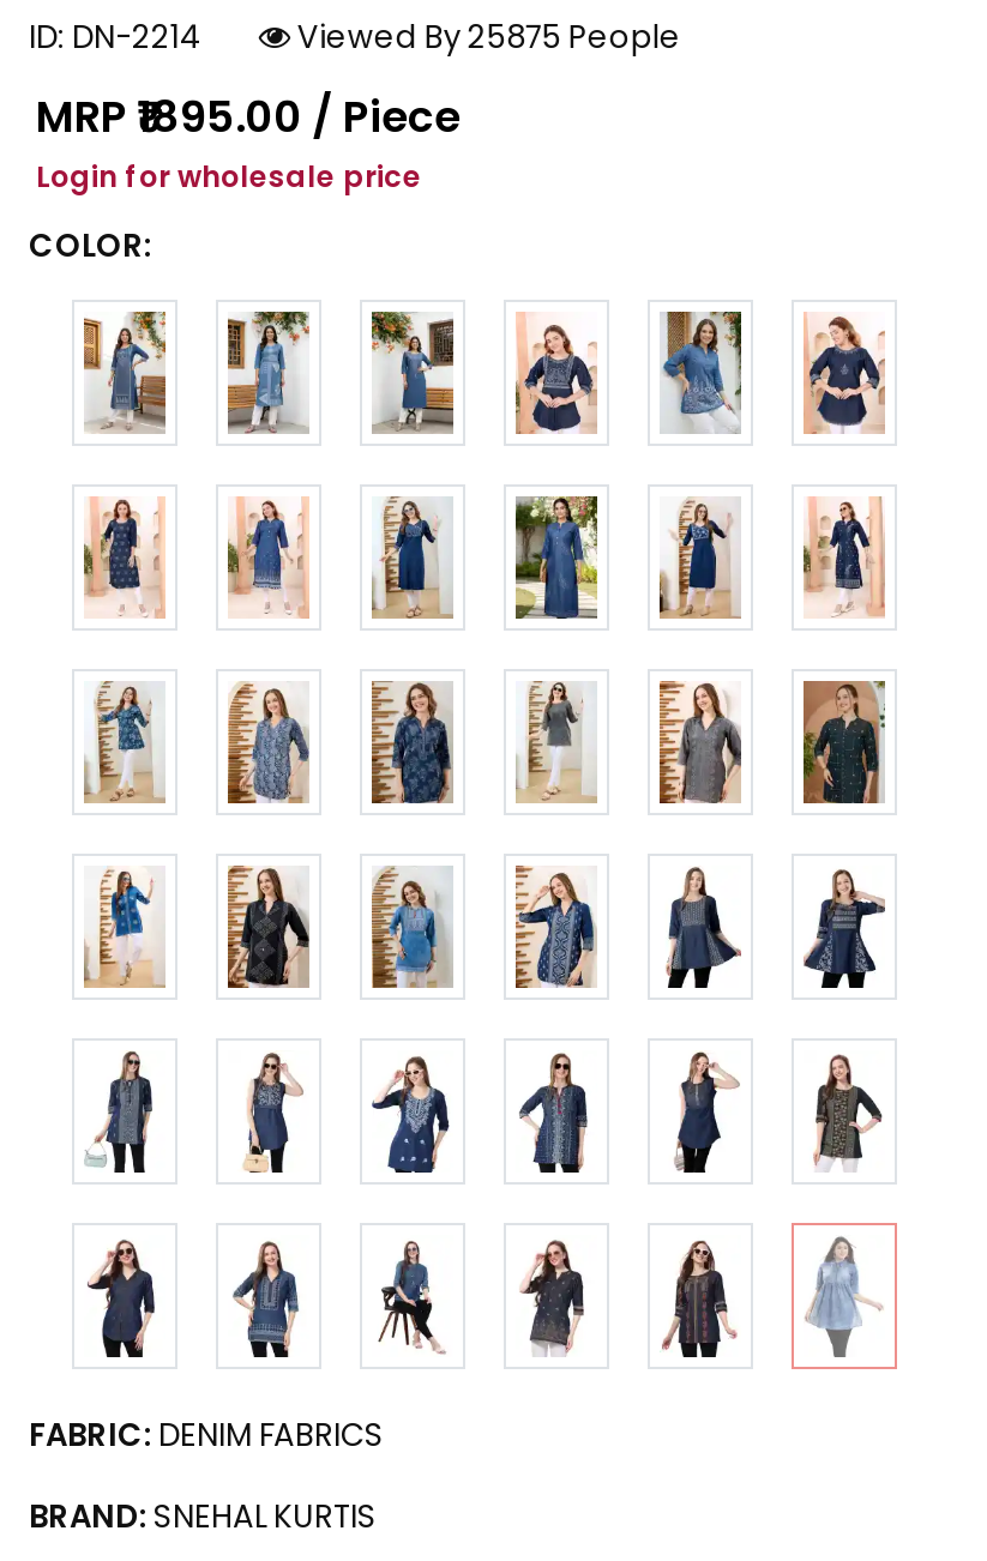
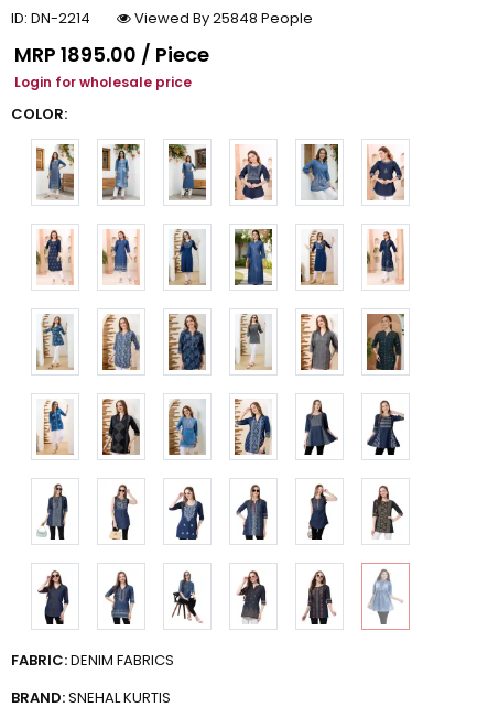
[290,14,681,60] Viewed By 25875 People -> [131,8,313,29] Viewed By 25848 People

